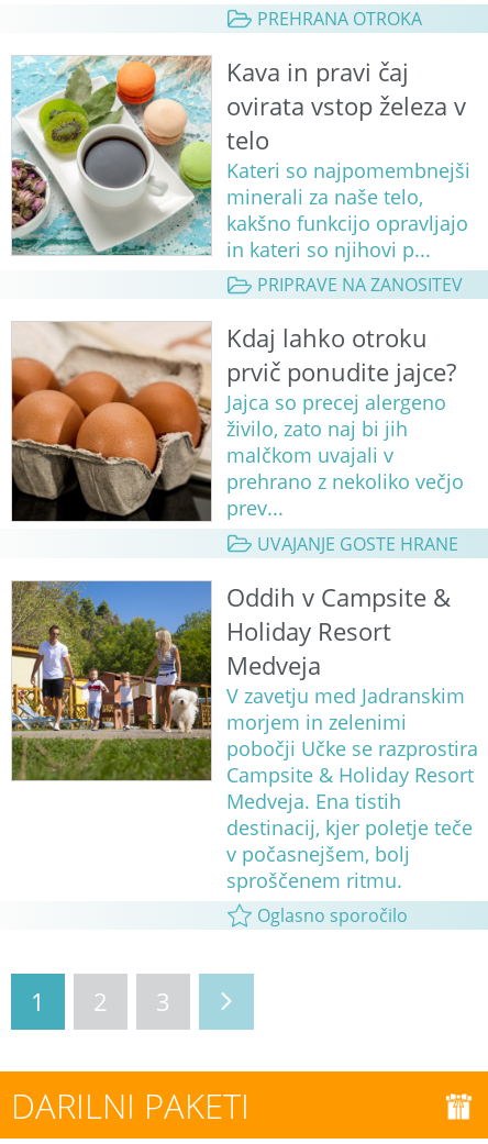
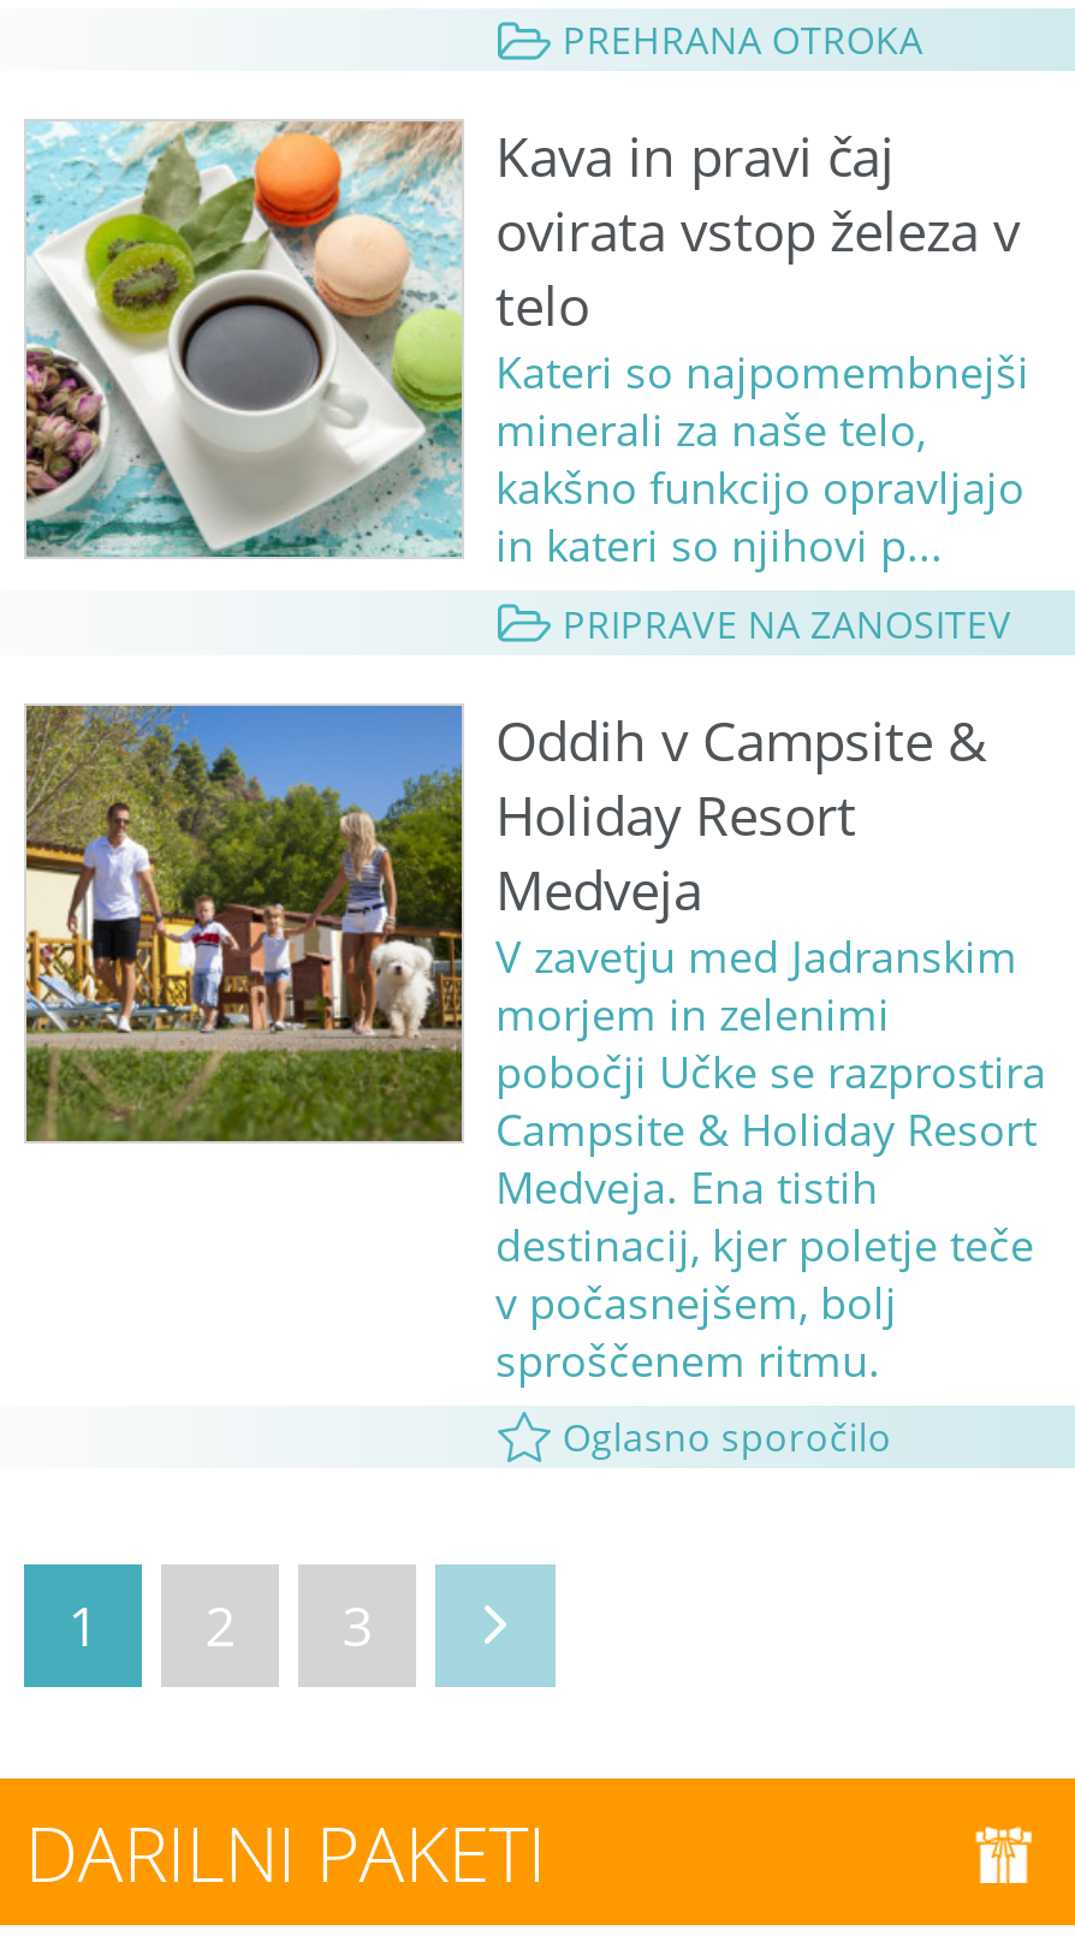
[11,321,464,556] [image] | Kdaj lahko otroku | prvič ponudite jajce? | Jajca so precej alergeno | živilo, zato naj bi jih | malčkom uvajali v | prehrano z nekoliko večjo | prev... | UVAJANJE GOSTE HRANE -> none

